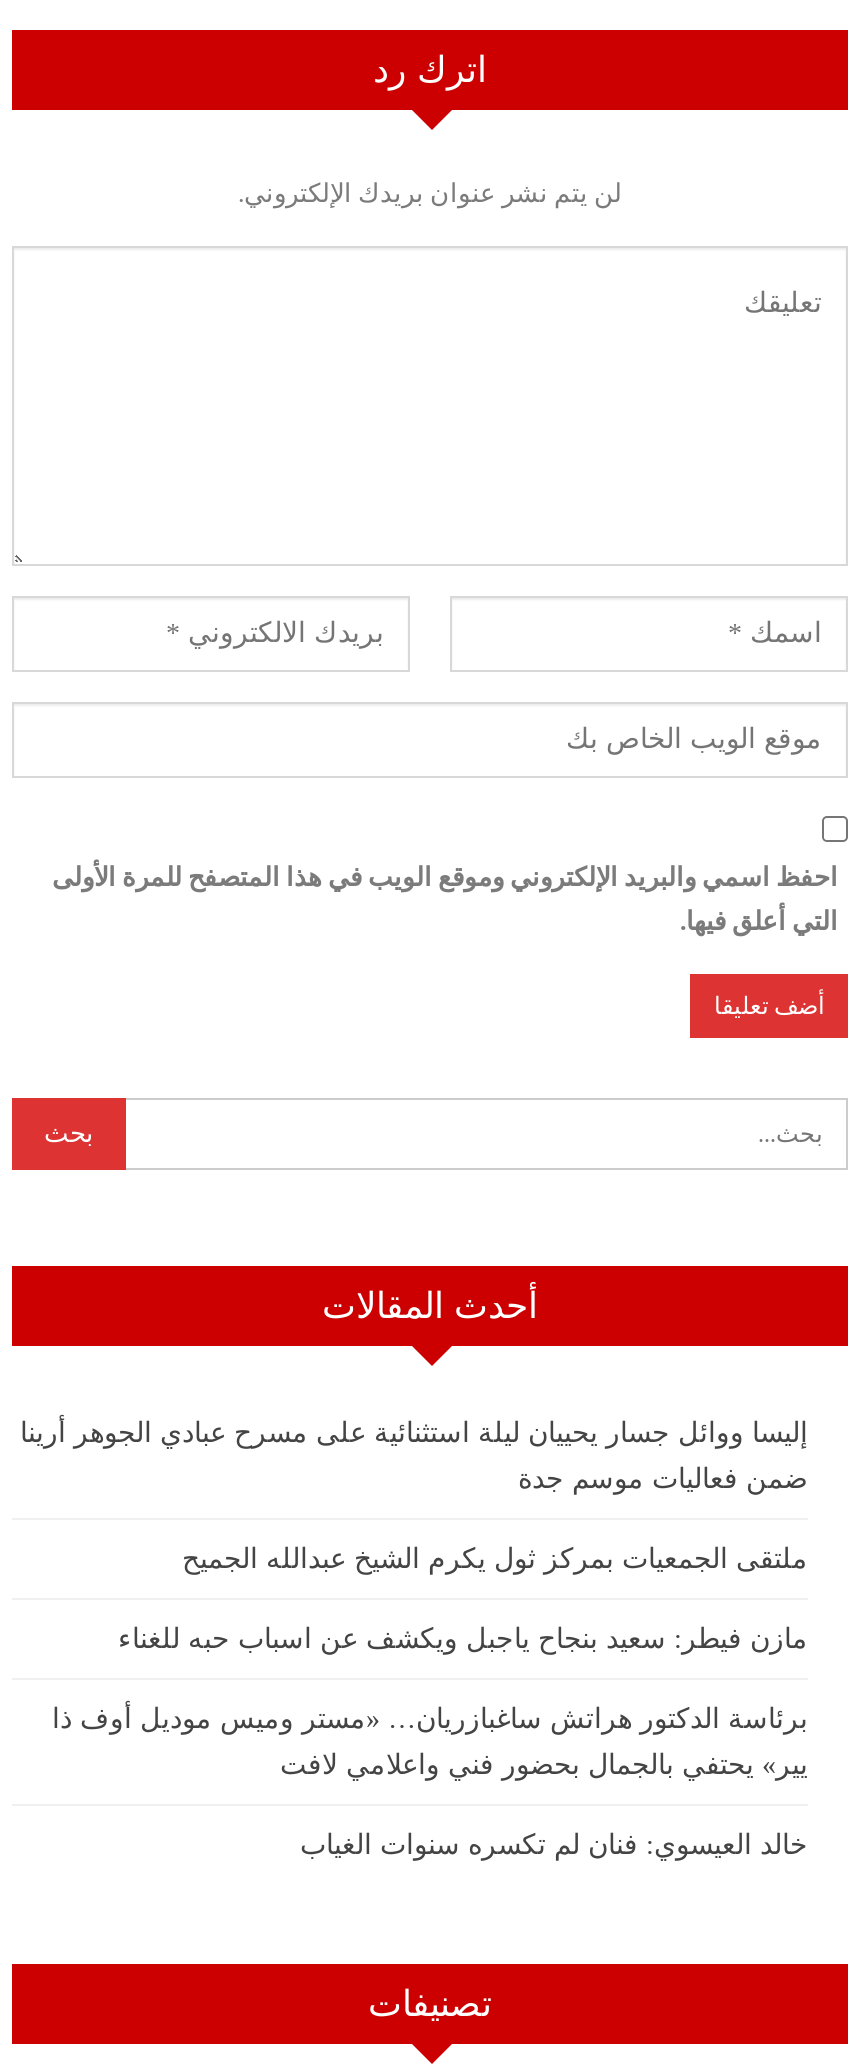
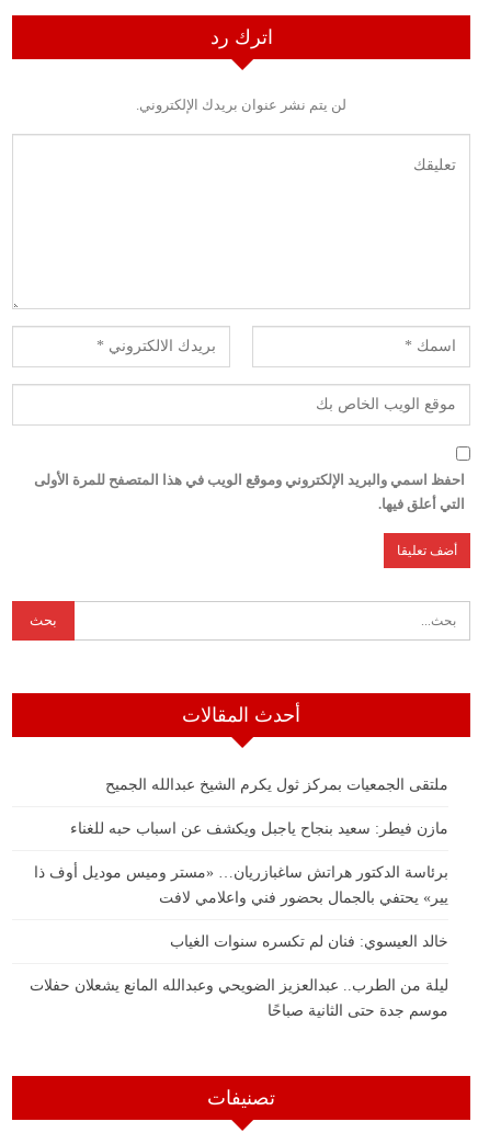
[20,1418,808,1494] إليسا ووائل جسار يحييان ليلة استثنائية على مسرح عبادي الجوهر أرينا | ضمن فعاليات موسم جدة -> none
moved [52,1544,808,1860] -> [34,777,448,950]: ملتقى الجمعيات بمركز ثول يكرم الشيخ عبدالله الجميح | مازن فيطر: سعيد بنجاح ياجبل ويكشف عن اسباب حبه للغناء | برئاسة الدكتور هراتش ساغبازريان… «مستر وميس موديل أوف ذا | خالد العيسوي: فنان لم تكسره سنوات الغياب
none -> [30,977,448,1019] ليلة من الطرب.. عبدالعزيز الضويحي وعبدالله المانع يشعلان حفلات | موسم جدة حتى الثانية صباحًا

